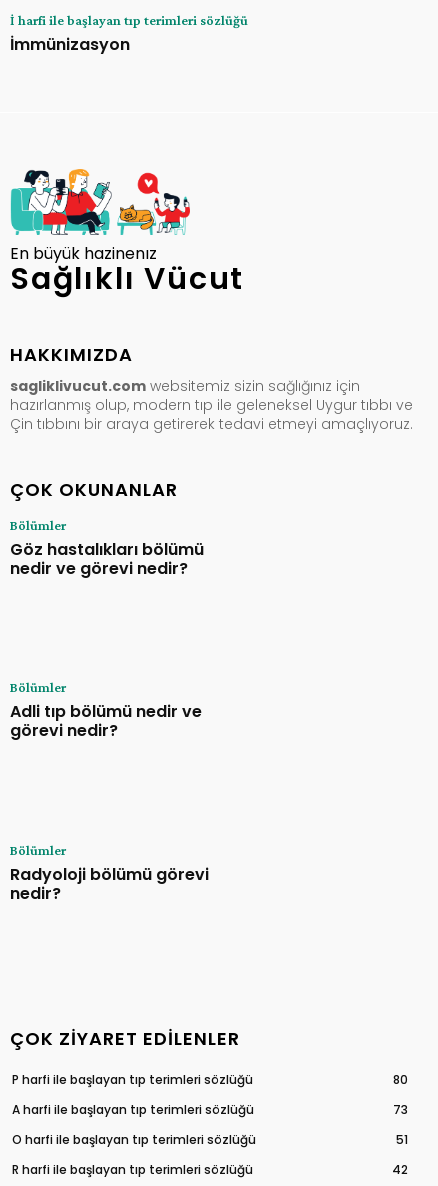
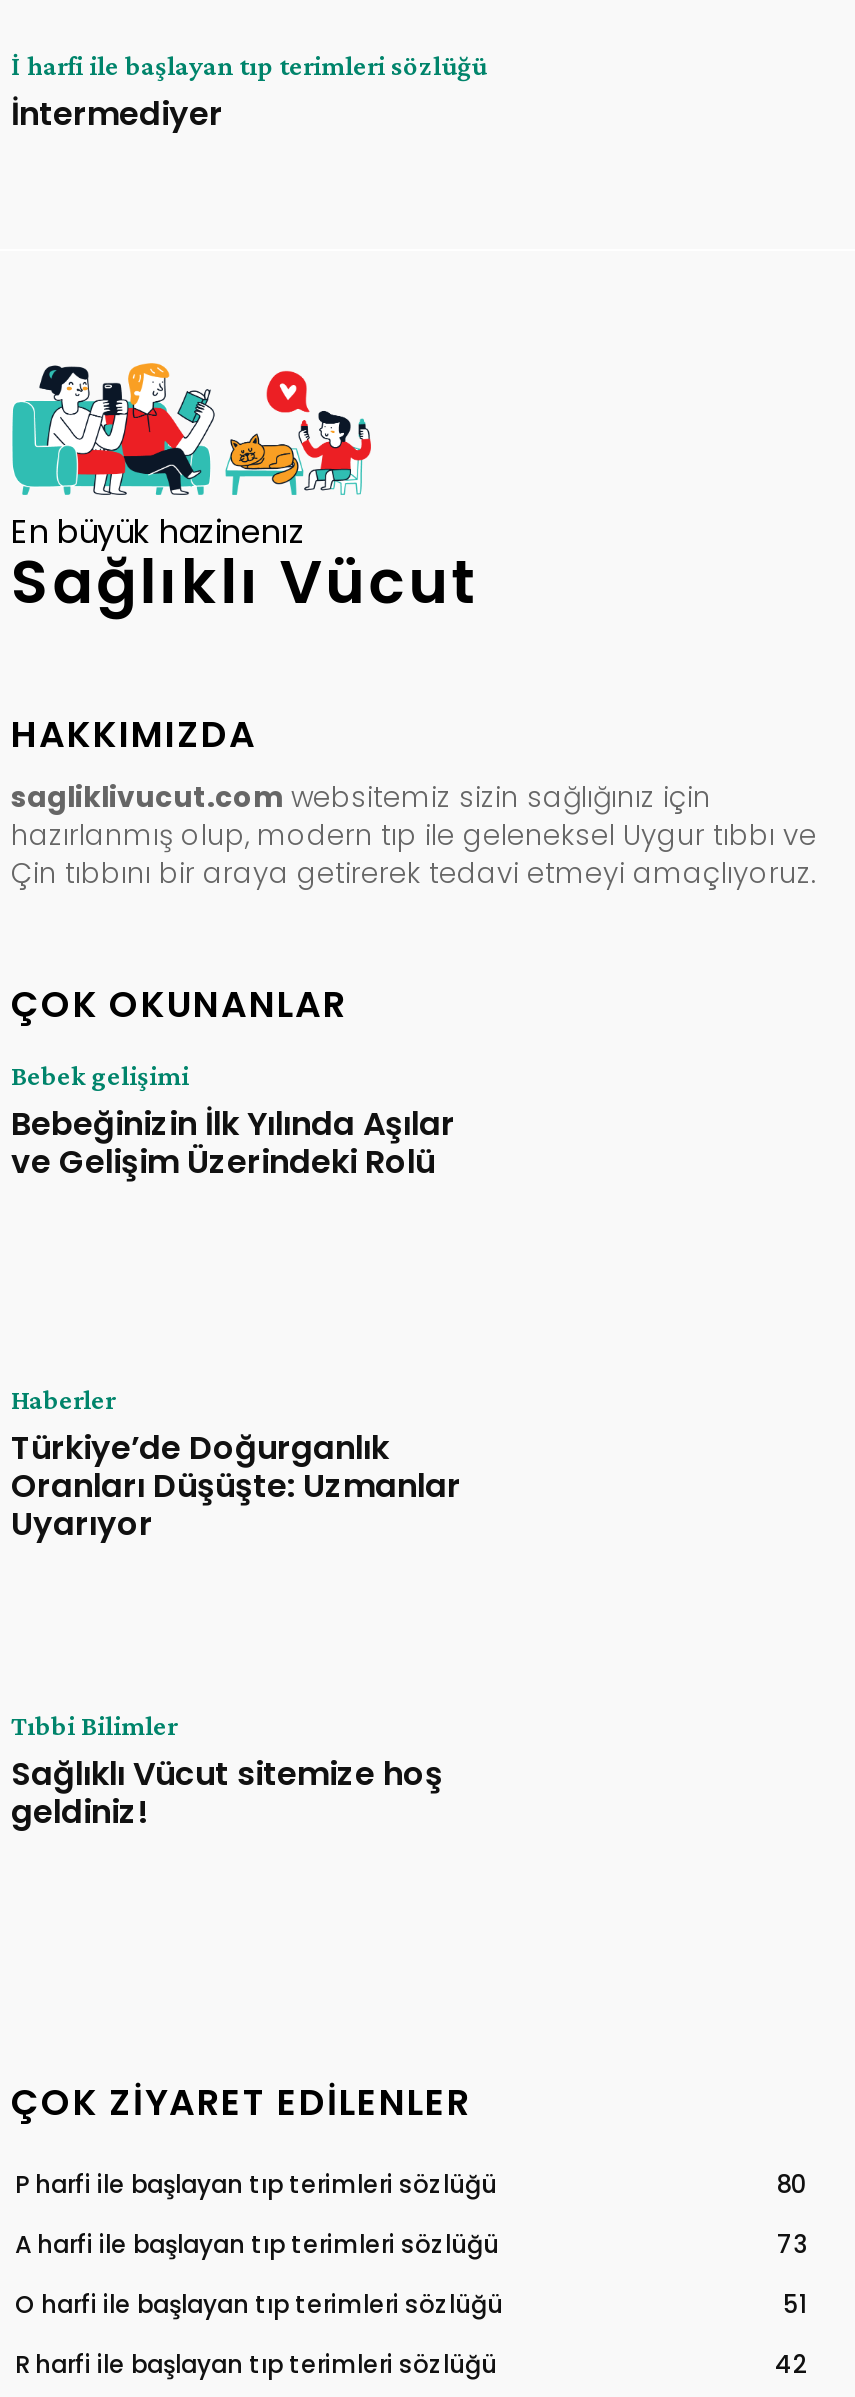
[10,33,130,56] İmmünizasyon -> [11,90,223,136] İntermediyer
[10,517,204,580] Bölümler | Göz hastalıkları bölümü | nedir ve görevi nedir? -> [11,1059,455,1185] Bebek gelişimi | Bebeğinizin İlk Yılında Aşılar | ve Gelişim Üzerindeki Rolü
[10,679,202,742] Bölümler | Adli tıp bölümü nedir ve | görevi nedir? -> [11,1384,461,1548] Haberler | Türkiye’de Doğurganlık | Oranları Düşüşte: Uzmanlar | Uyarıyor
[10,842,209,905] Bölümler | Radyoloji bölümü görevi | nedir? -> [11,1709,443,1835] Tıbbi Bilimler | Sağlıklı Vücut sitemize hoş | geldiniz!

